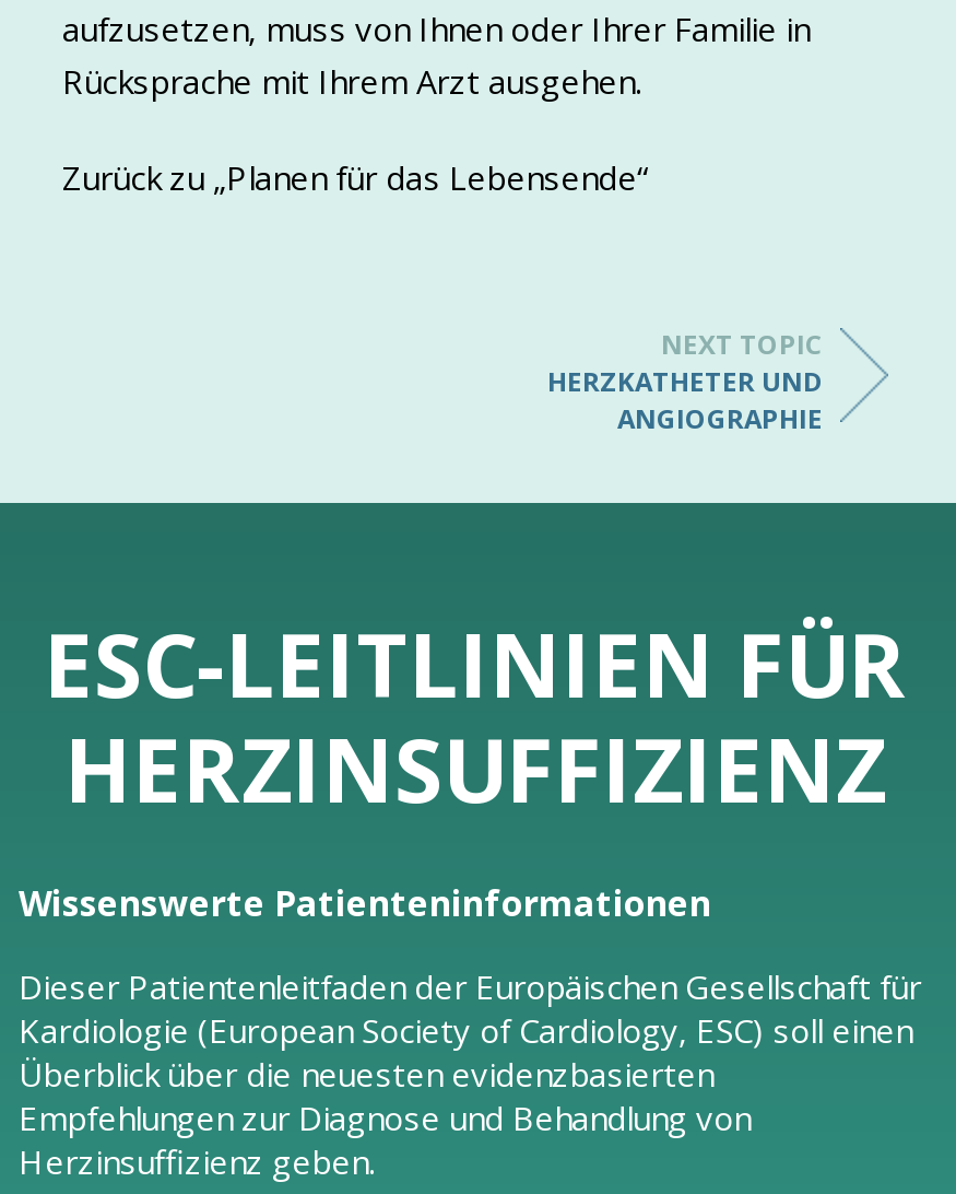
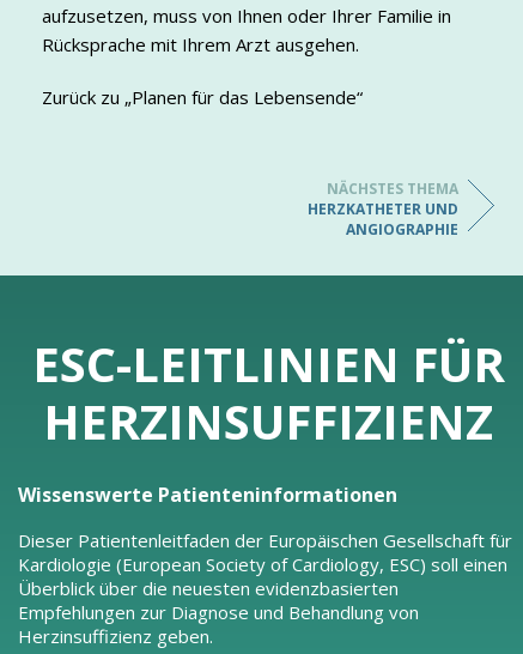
[661,326,823,364] NEXT TOPIC -> [327,179,458,199] NÄCHSTES THEMA

